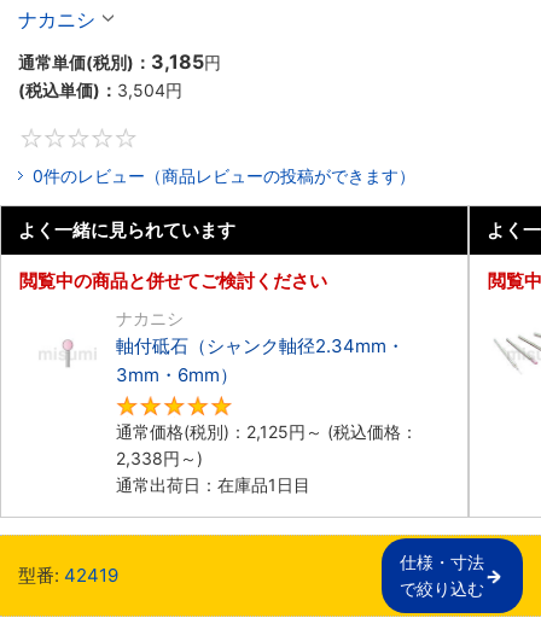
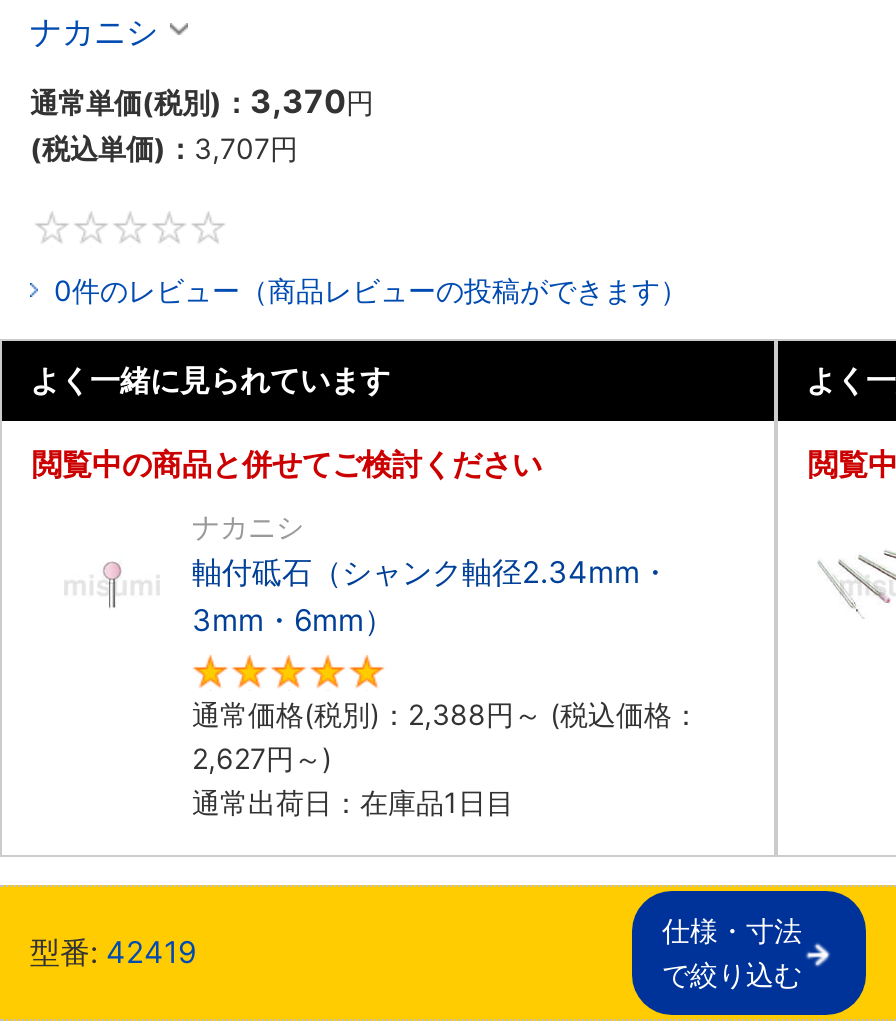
[18,49,221,74] 通常単価(税別)：3,185円 -> [30,81,374,121] 通常単価(税別)：3,370円
[18,80,182,100] (税込単価)：3,504円 -> [30,131,298,165] (税込単価)：3,707円
[116,421,418,442] 通常価格(税別)：2,125円～ (税込価格： -> [192,697,700,731] 通常価格(税別)：2,388円～ (税込価格：
[116,448,203,468] 2,338円～) -> [192,741,332,775] 2,627円～)

